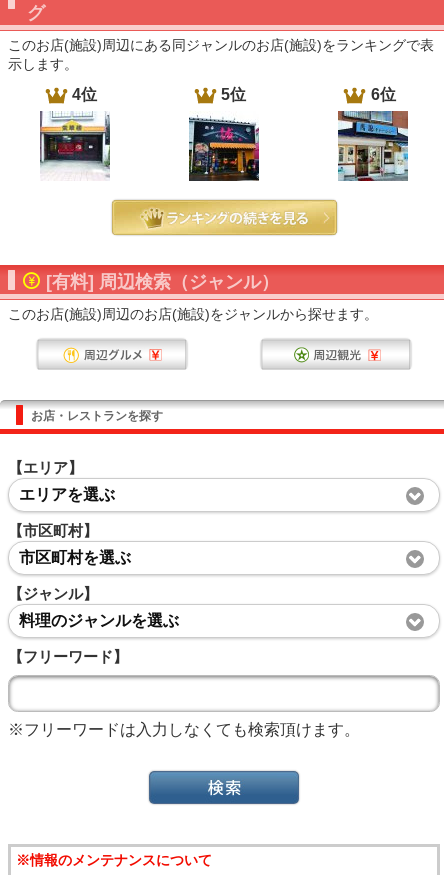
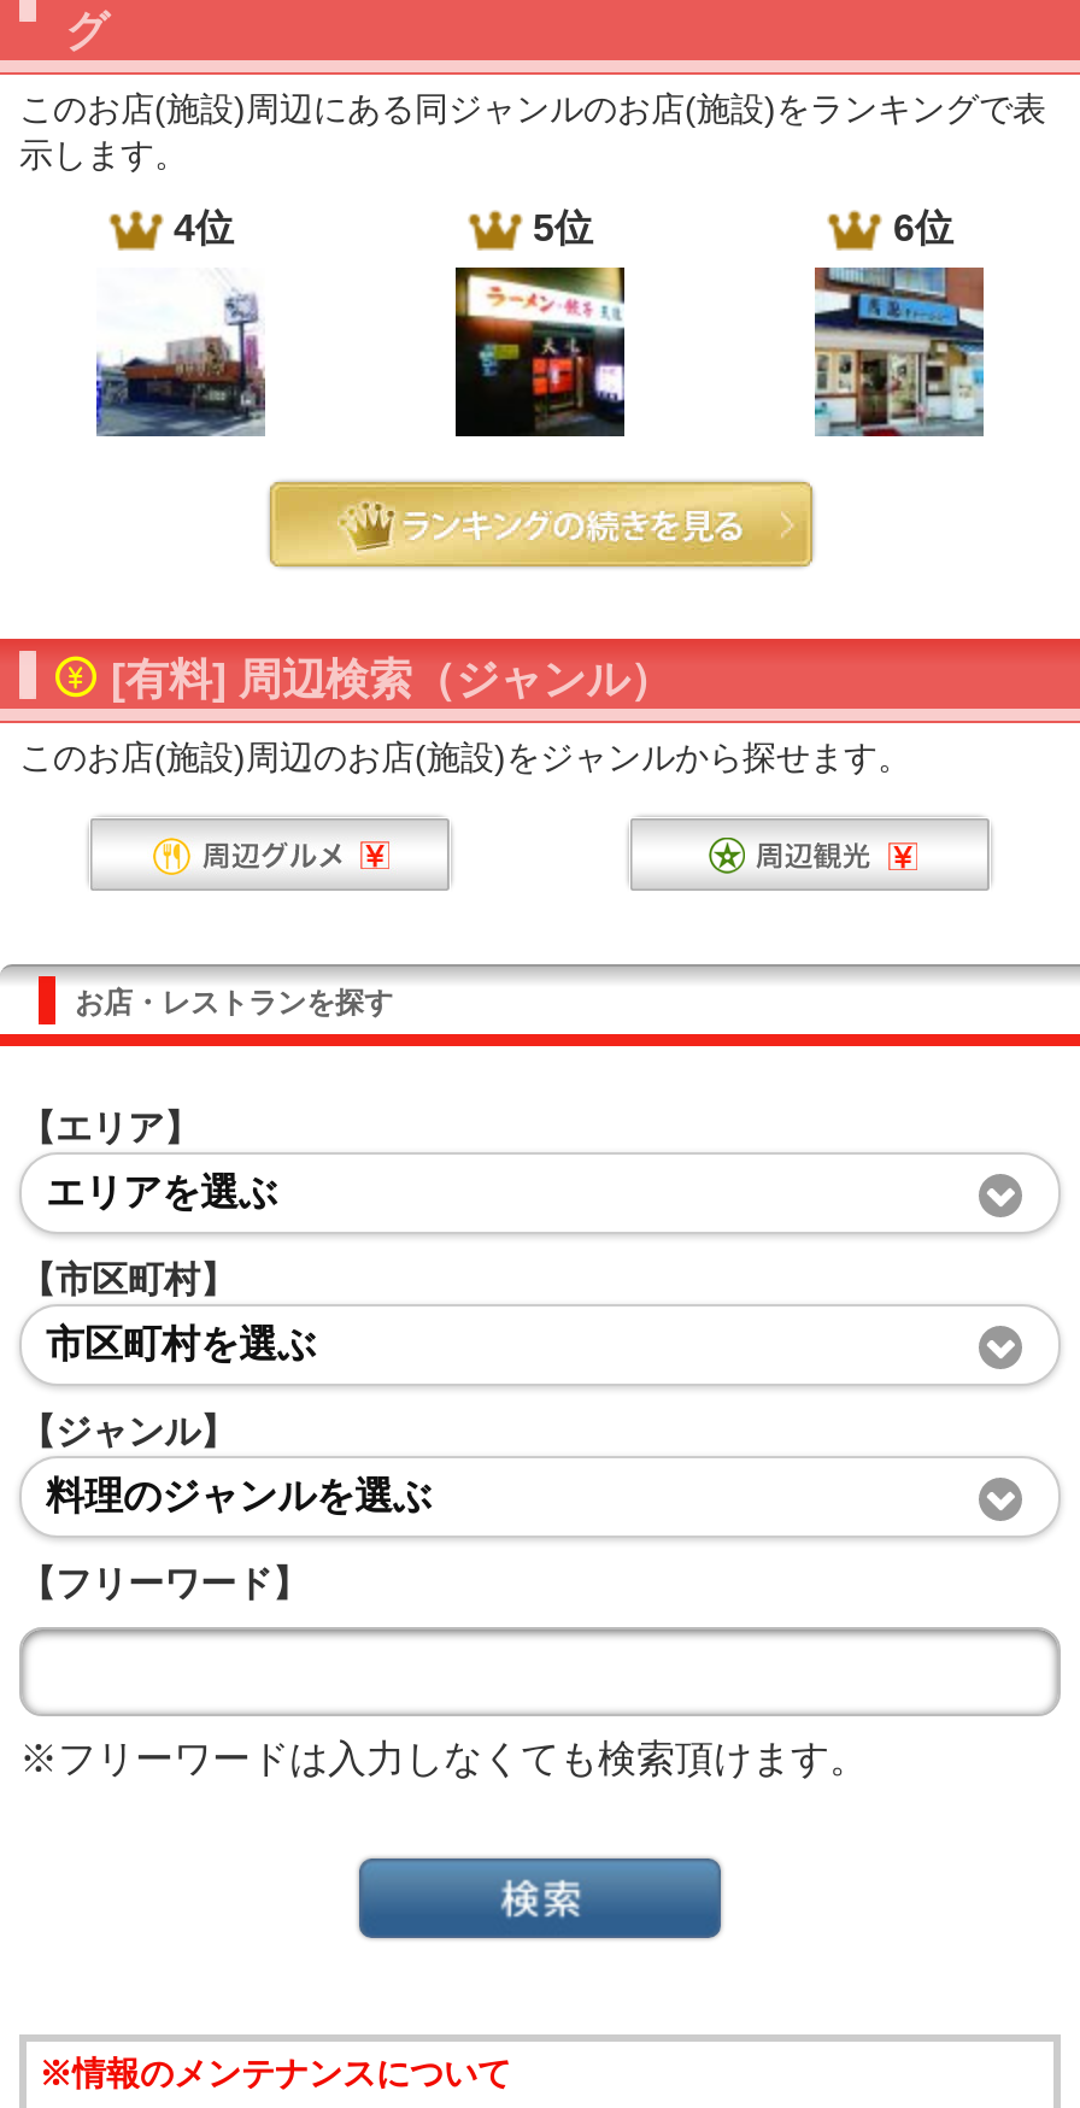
[39,110,111,181] [image] -> [94,270,265,439] [image]
[188,111,260,181] [image] -> [453,265,627,436] [image]

